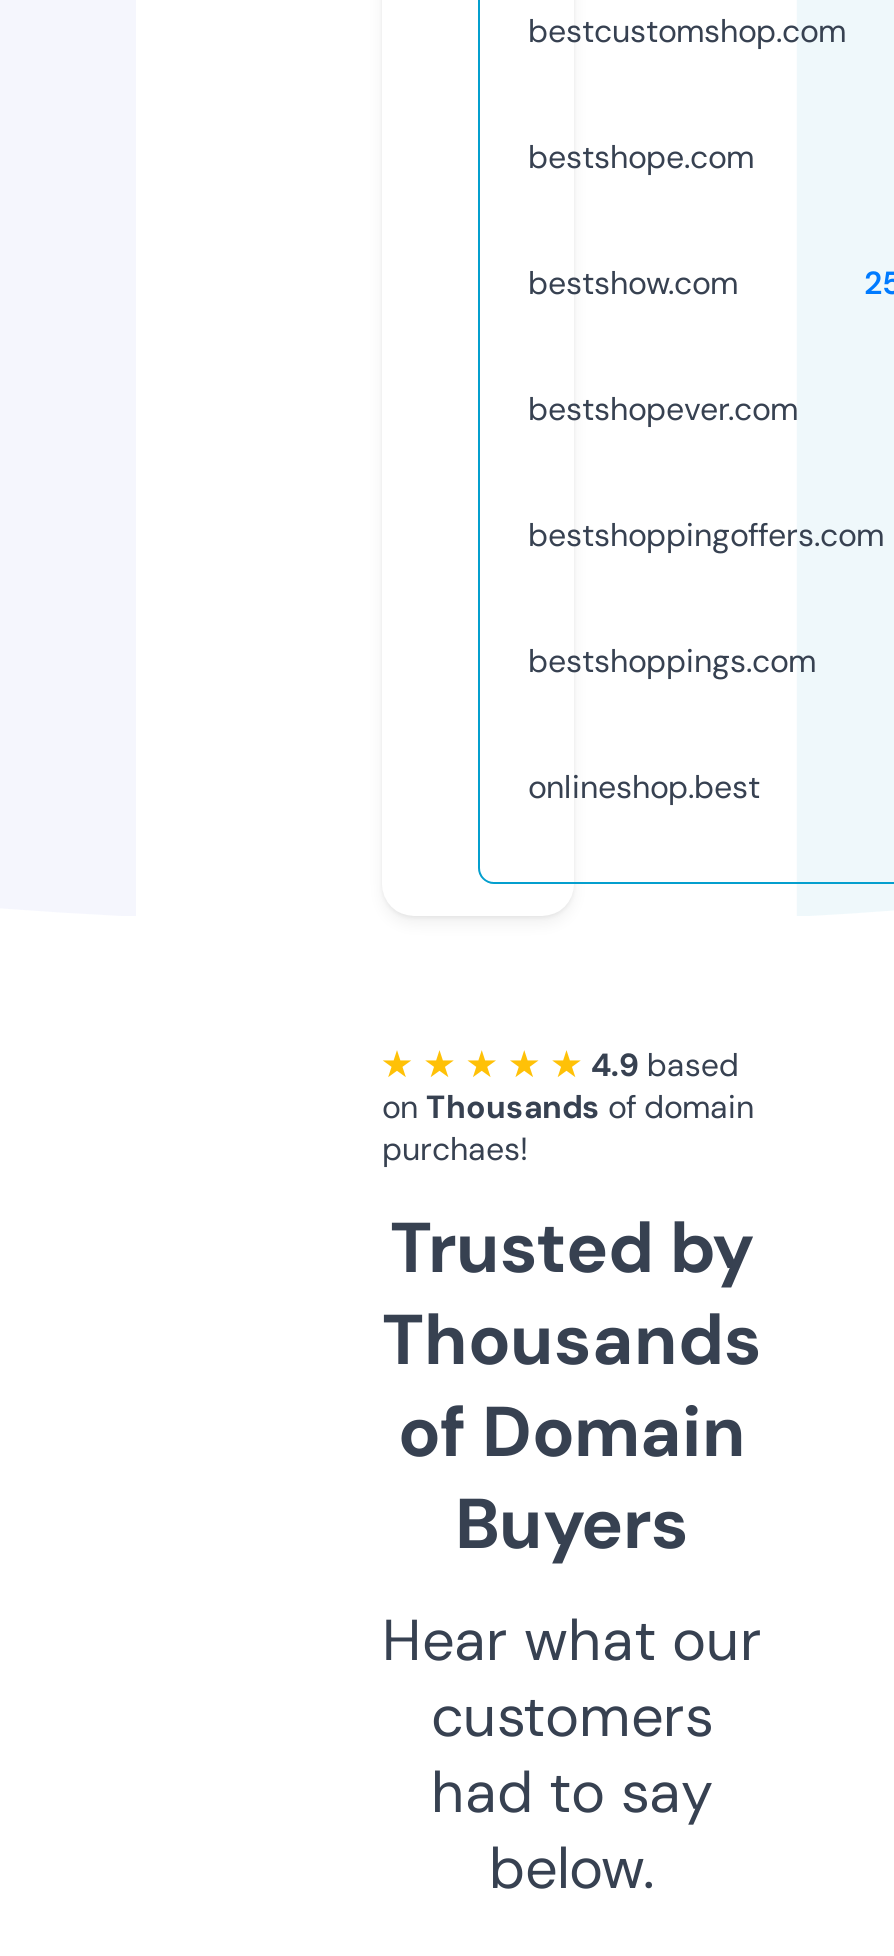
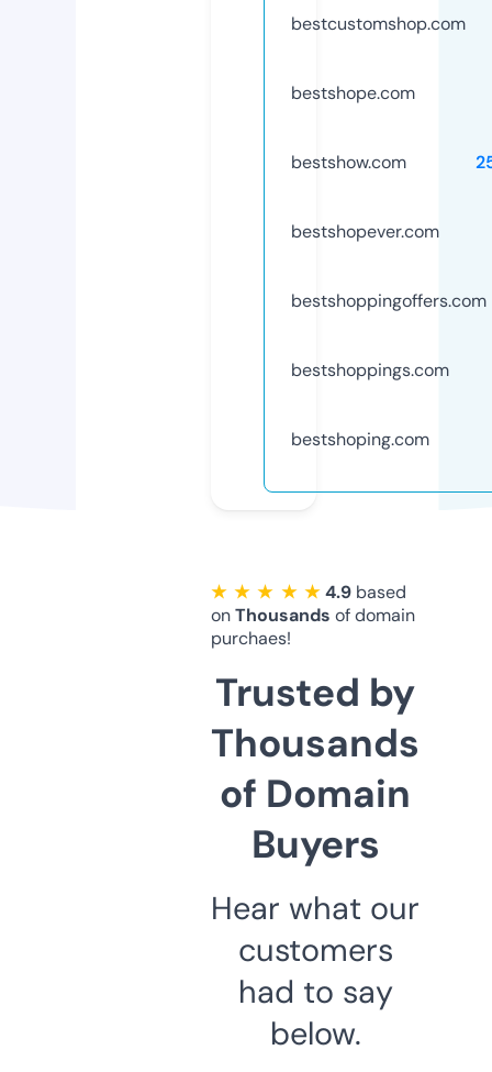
[528,766,760,808] onlineshop.best -> [291,427,429,451] bestshoping.com

